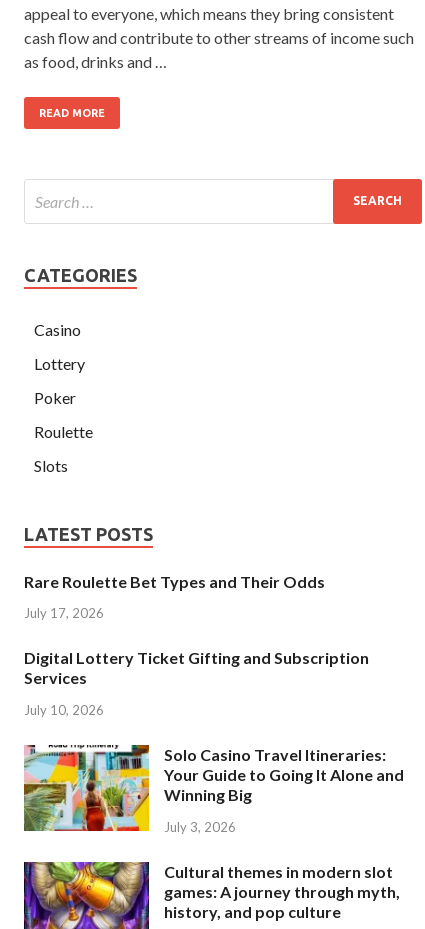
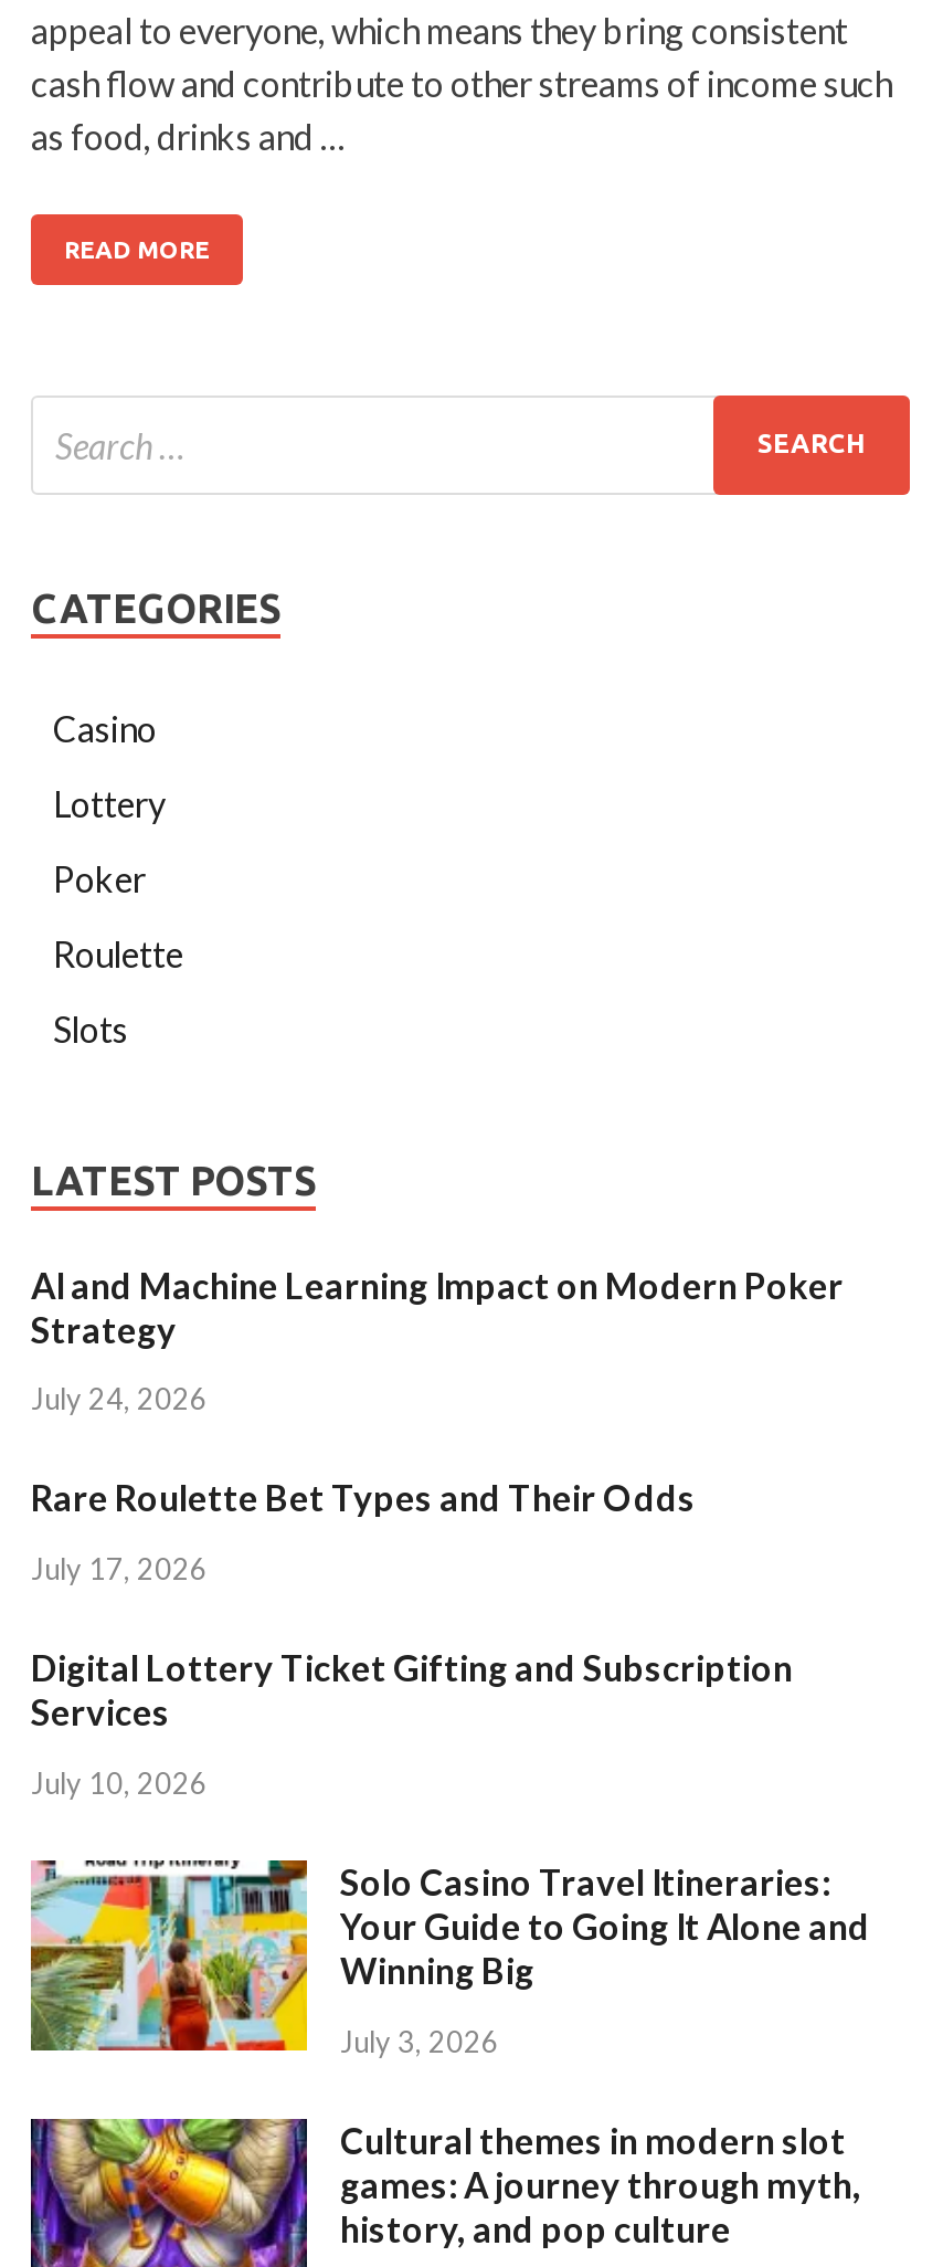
none -> [31,1263,844,1417] AI and Machine Learning Impact on Modern Poker | Strategy | July 24, 2026

